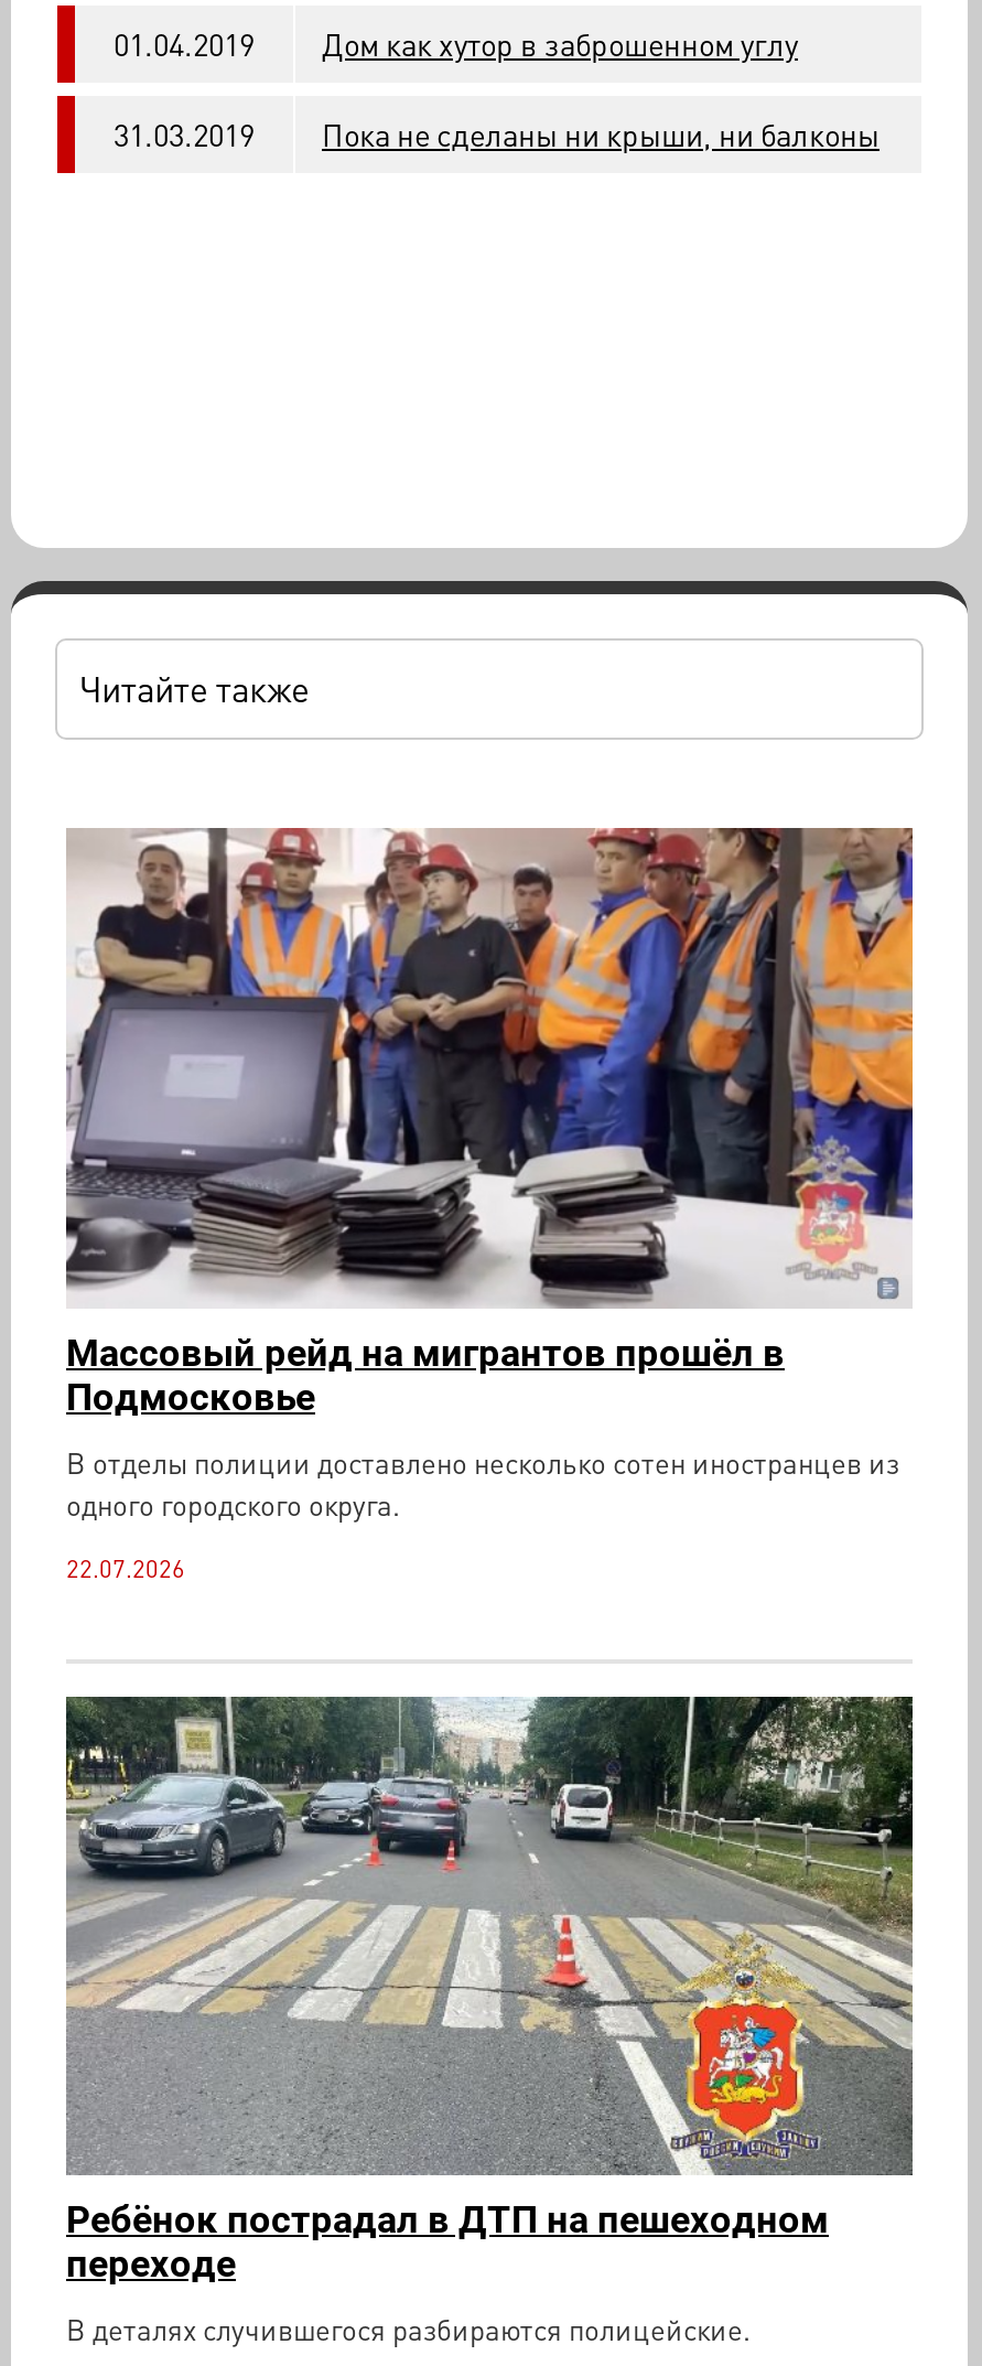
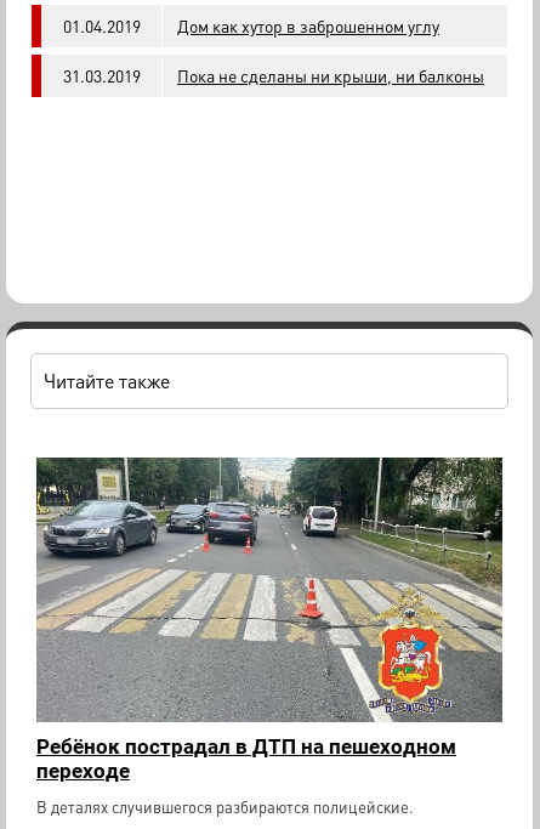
[66,826,915,1583] [image] | Массовый рейд на мигрантов прошёл в | Подмосковье | В отделы полиции доставлено несколько сотен иностранцев из | одного городского округа. | 22.07.2026 -> none

